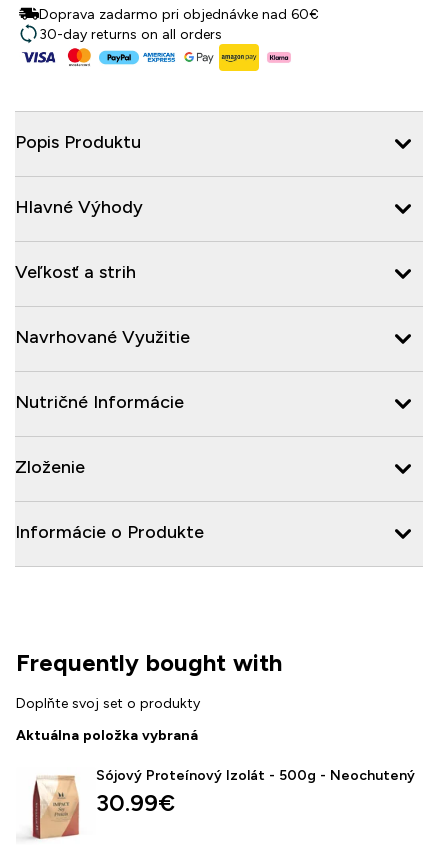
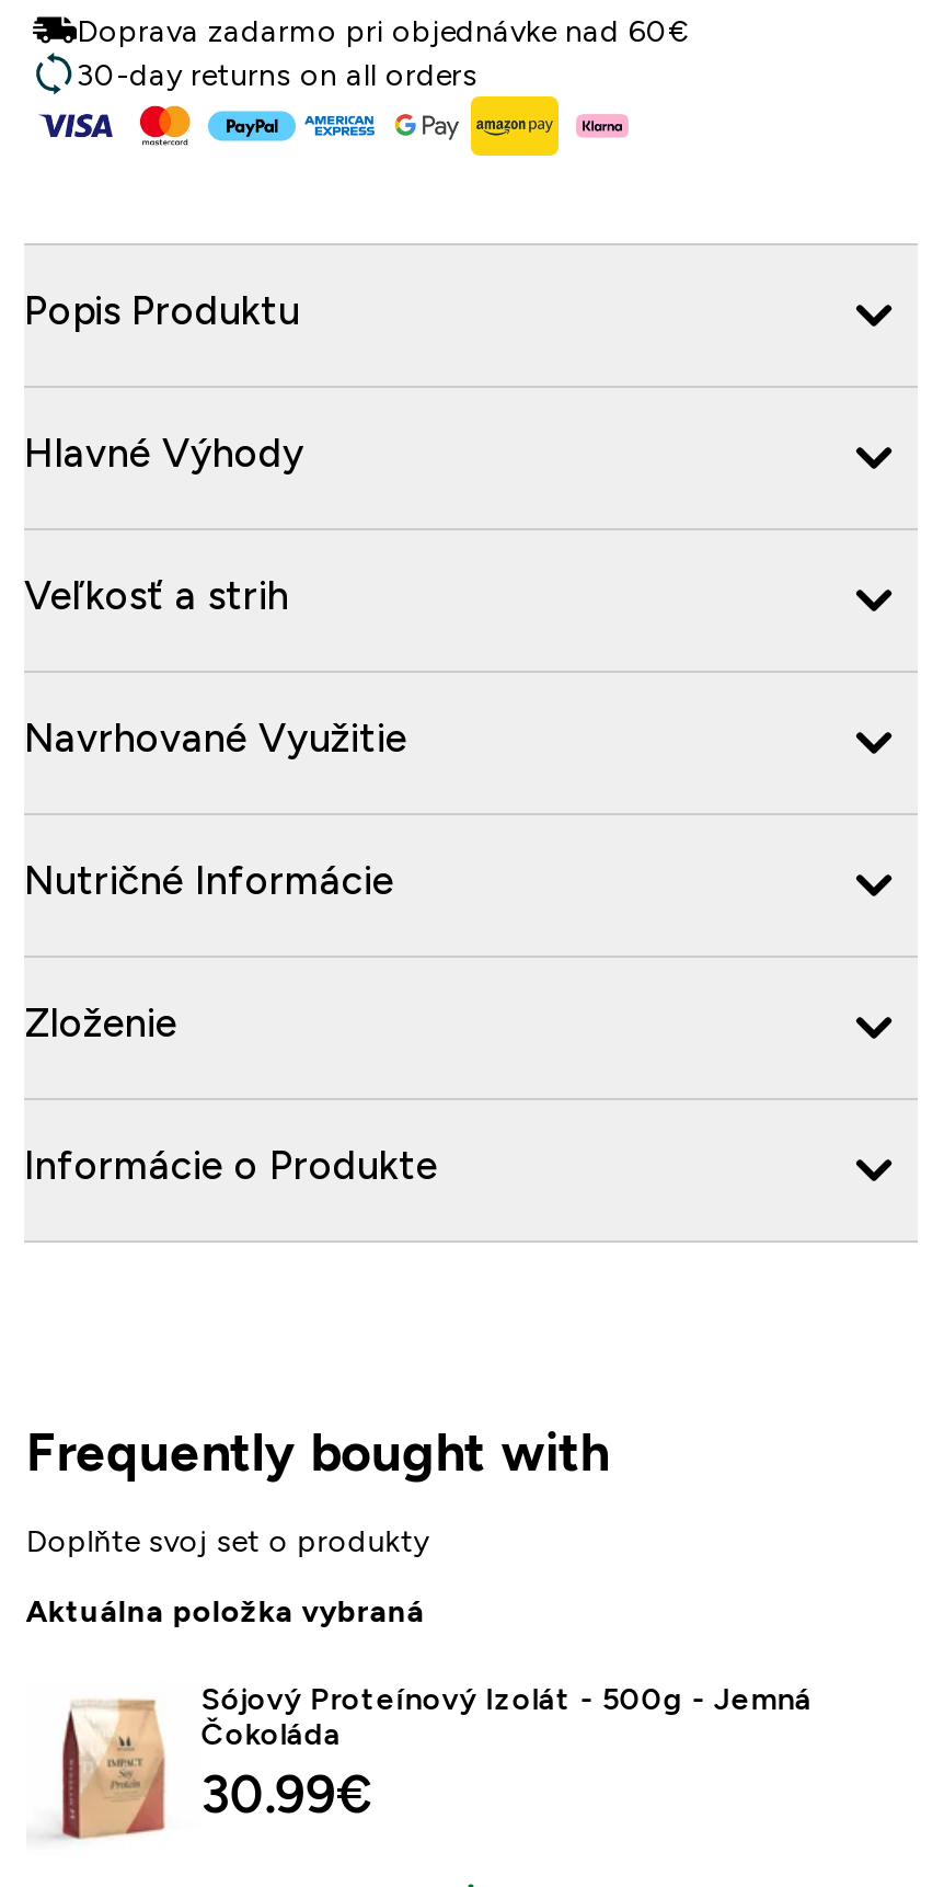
[96,767,415,783] Sójový Proteínový Izolát - 500g - Neochutený -> [201,1680,812,1750] Sójový Proteínový Izolát - 500g - Jemná | Čokoláda
[25,803,80,840] [image] -> [46,1795,164,1874] [image]

